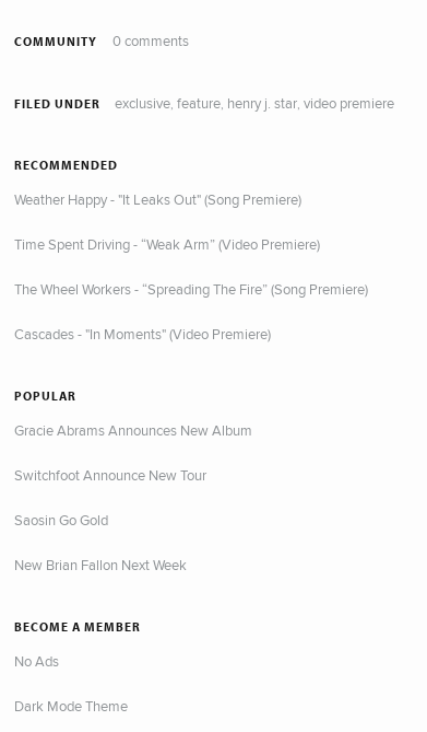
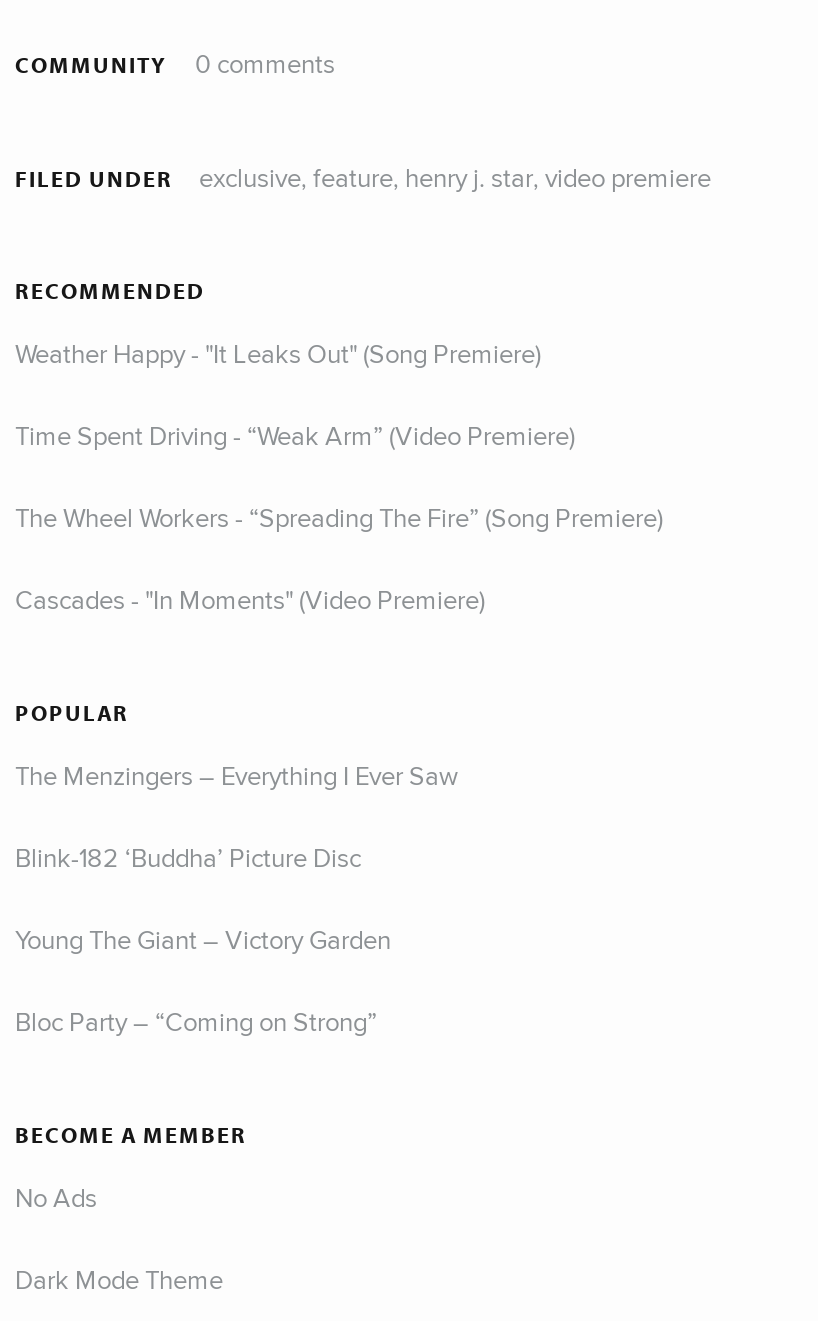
[14,420,252,439] Gracie Abrams Announces New Album -> [15,756,459,792] The Menzingers – Everything I Ever Saw
[14,464,206,484] Switchfoot Announce New Tour -> [15,838,361,874] Blink-182 ‘Buddha’ Picture Disc
[14,509,108,529] Saosin Go Gold -> [15,920,391,956] Young The Giant – Victory Garden
[14,554,187,574] New Brian Fallon Next Week -> [15,1002,377,1038] Bloc Party – “Coming on Strong”

